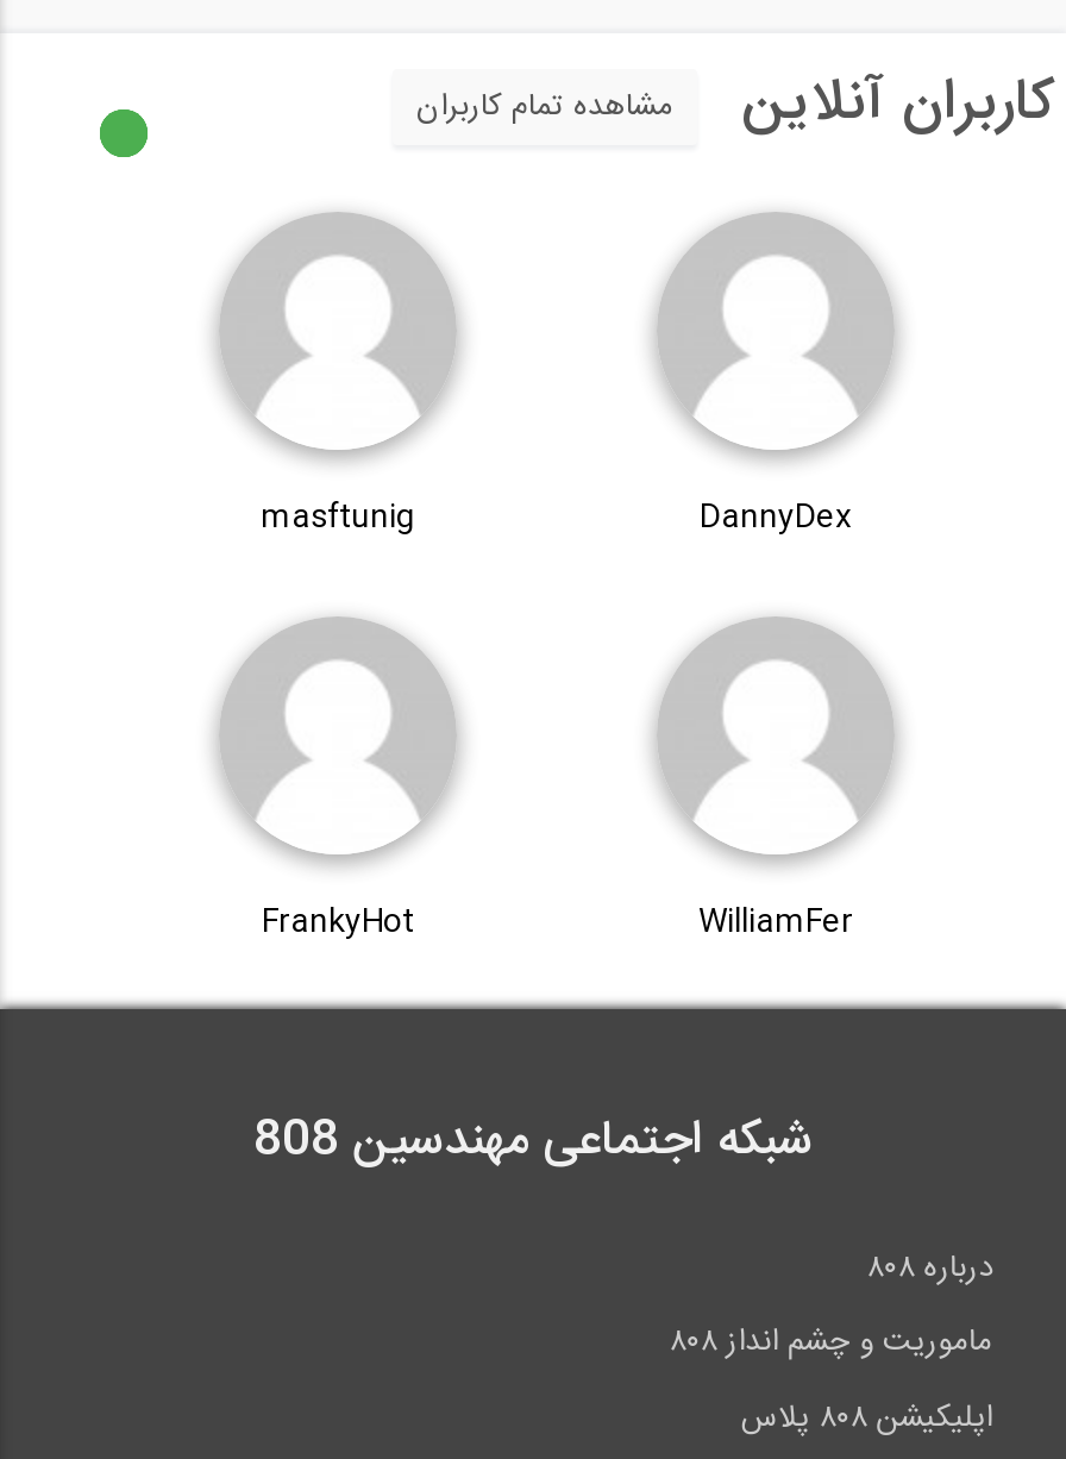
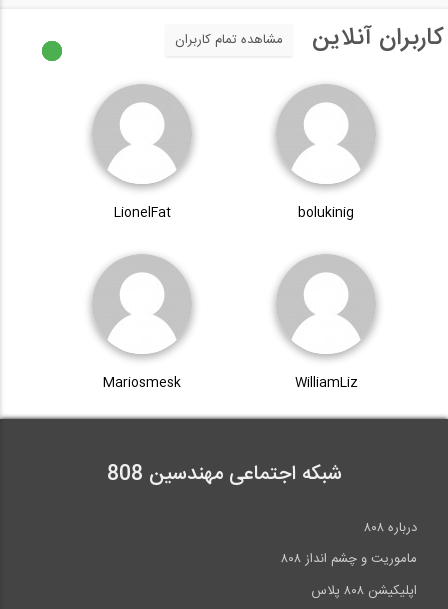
[261,493,852,545] DannyDex | masftunig -> [113,202,354,224] bolukinig | LionelFat
[262,897,853,950] WilliamFer | FrankyHot -> [103,372,357,394] WilliamLiz | Mariosmesk

